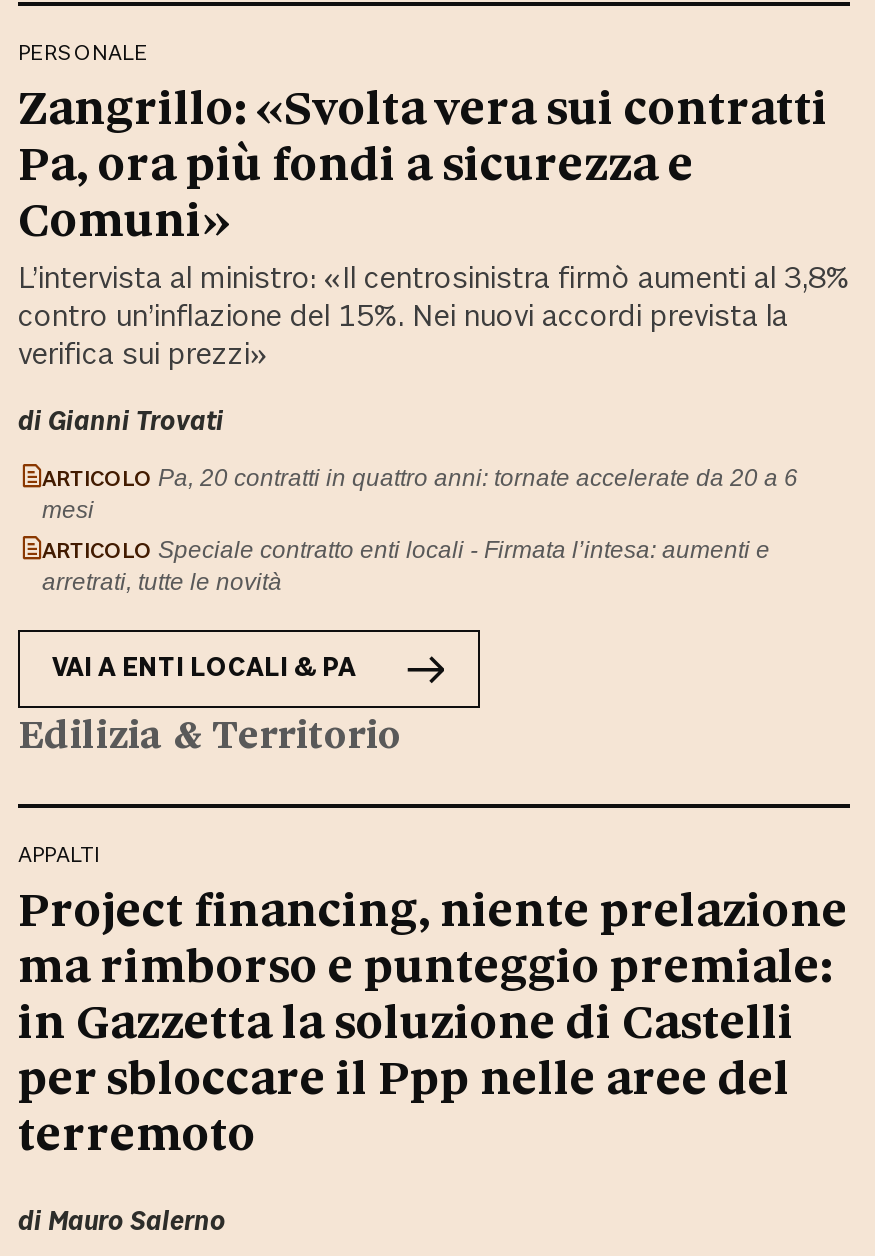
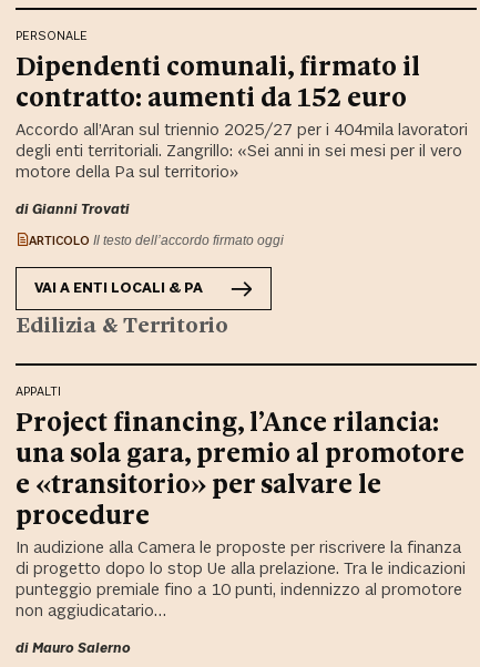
[18,70,850,374] Zangrillo: «Svolta vera sui contratti | Pa, ora più fondi a sicurezza e | Comuni» | L’intervista al ministro: «Il centrosinistra firmò aumenti al 3,8% | contro un’inflazione del 15%. Nei nuovi accordi prevista la | verifica sui prezzi» -> [16,46,468,183] Dipendenti comunali, firmato il | contratto: aumenti da 152 euro | Accordo all’Aran sul triennio 2025/27 per i 404mila lavoratori | degli enti territoriali. Zangrillo: «Sei anni in sei mesi per il vero | motore della Pa sul territorio»
[42,464,798,596] ARTICOLO Pa, 20 contratti in quattro anni: tornate accelerate da 20 a 6 | mesi | ARTICOLO Speciale contratto enti locali - Firmata l’intesa: aumenti e | arretrati, tutte le novità -> [29,233,284,250] ARTICOLO Il testo dell’accordo firmato oggi
moved [18,652,402,869] -> [16,279,228,400]: VAI A ENTI LOCALI & PA | Edilizia & Territorio | APPALTI
[18,872,848,1164] Project financing, niente prelazione | ma rimborso e punteggio premiale: | in Gazzetta la soluzione di Castelli | per sbloccare il Ppp nelle aree del | terremoto -> [16,401,466,622] Project financing, l’Ance rilancia: | una sola gara, premio al promotore | e «transitorio» per salvare le | procedure | In audizione alla Camera le proposte per riscrivere la finanza | di progetto dopo lo stop Ue alla prelazione. Tra le indicazioni | punteggio premiale fino a 10 punti, indennizzo al promotore | non aggiudicatario…

